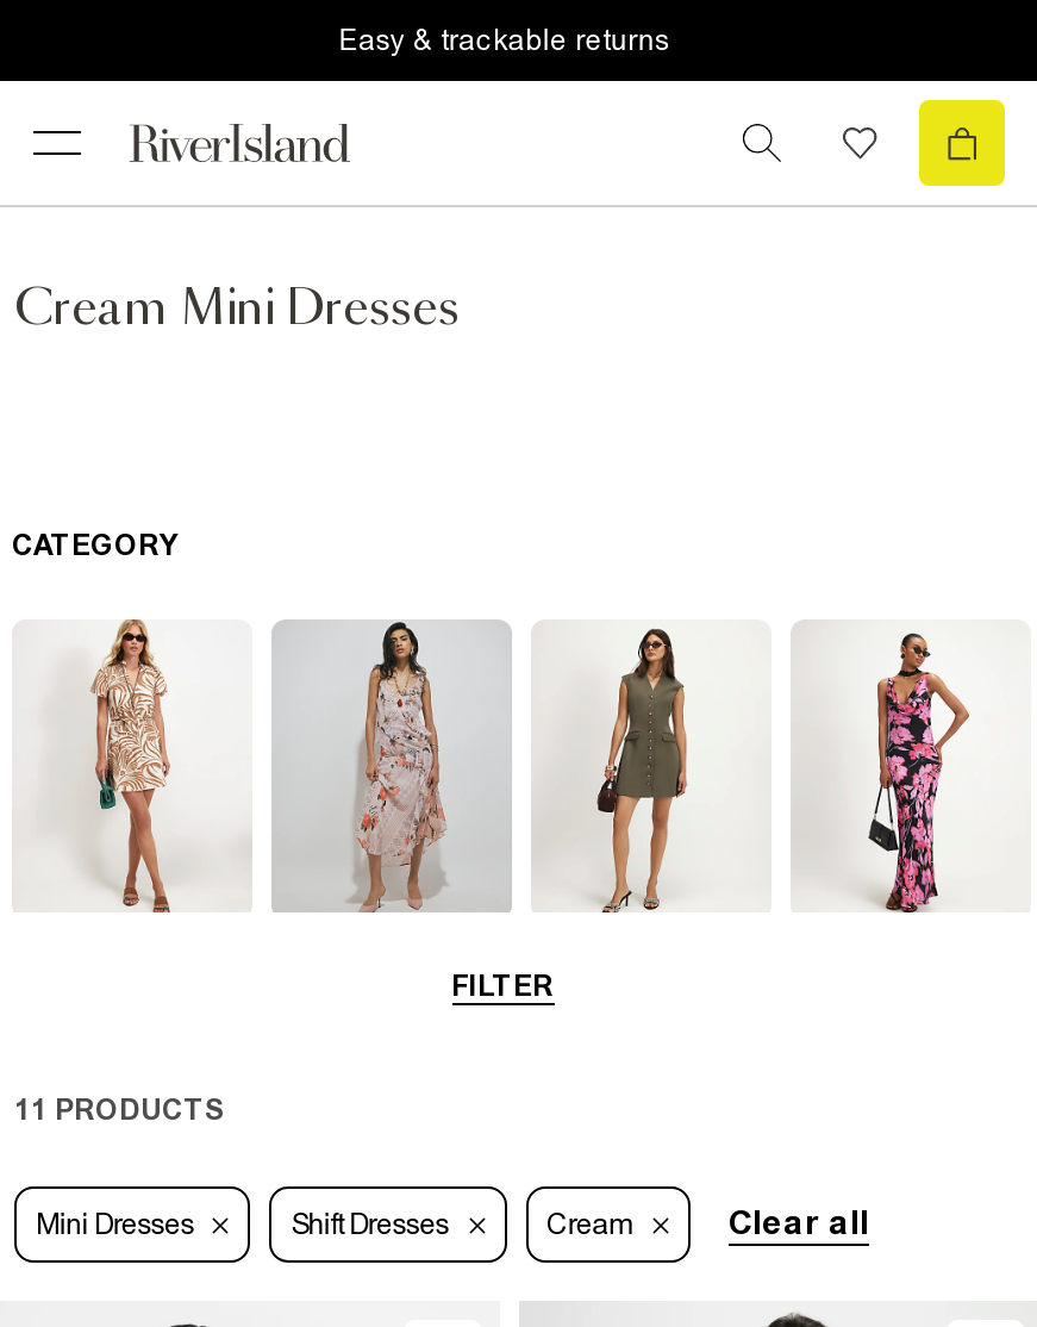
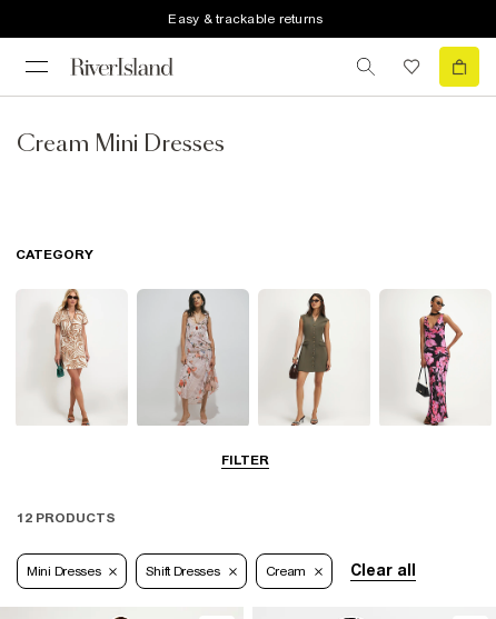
[14,1094,226,1127] 11 PRODUCTS -> [17,510,116,526] 12 PRODUCTS

